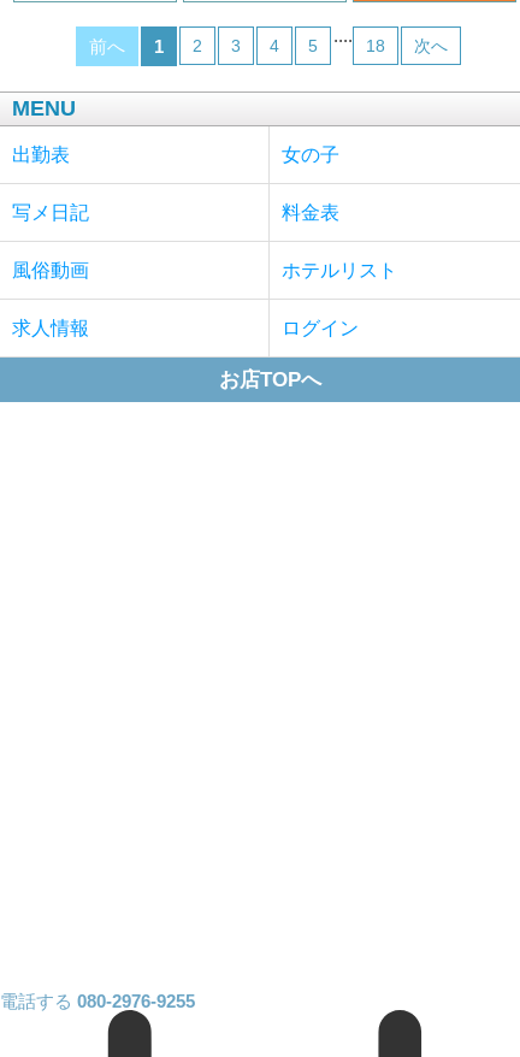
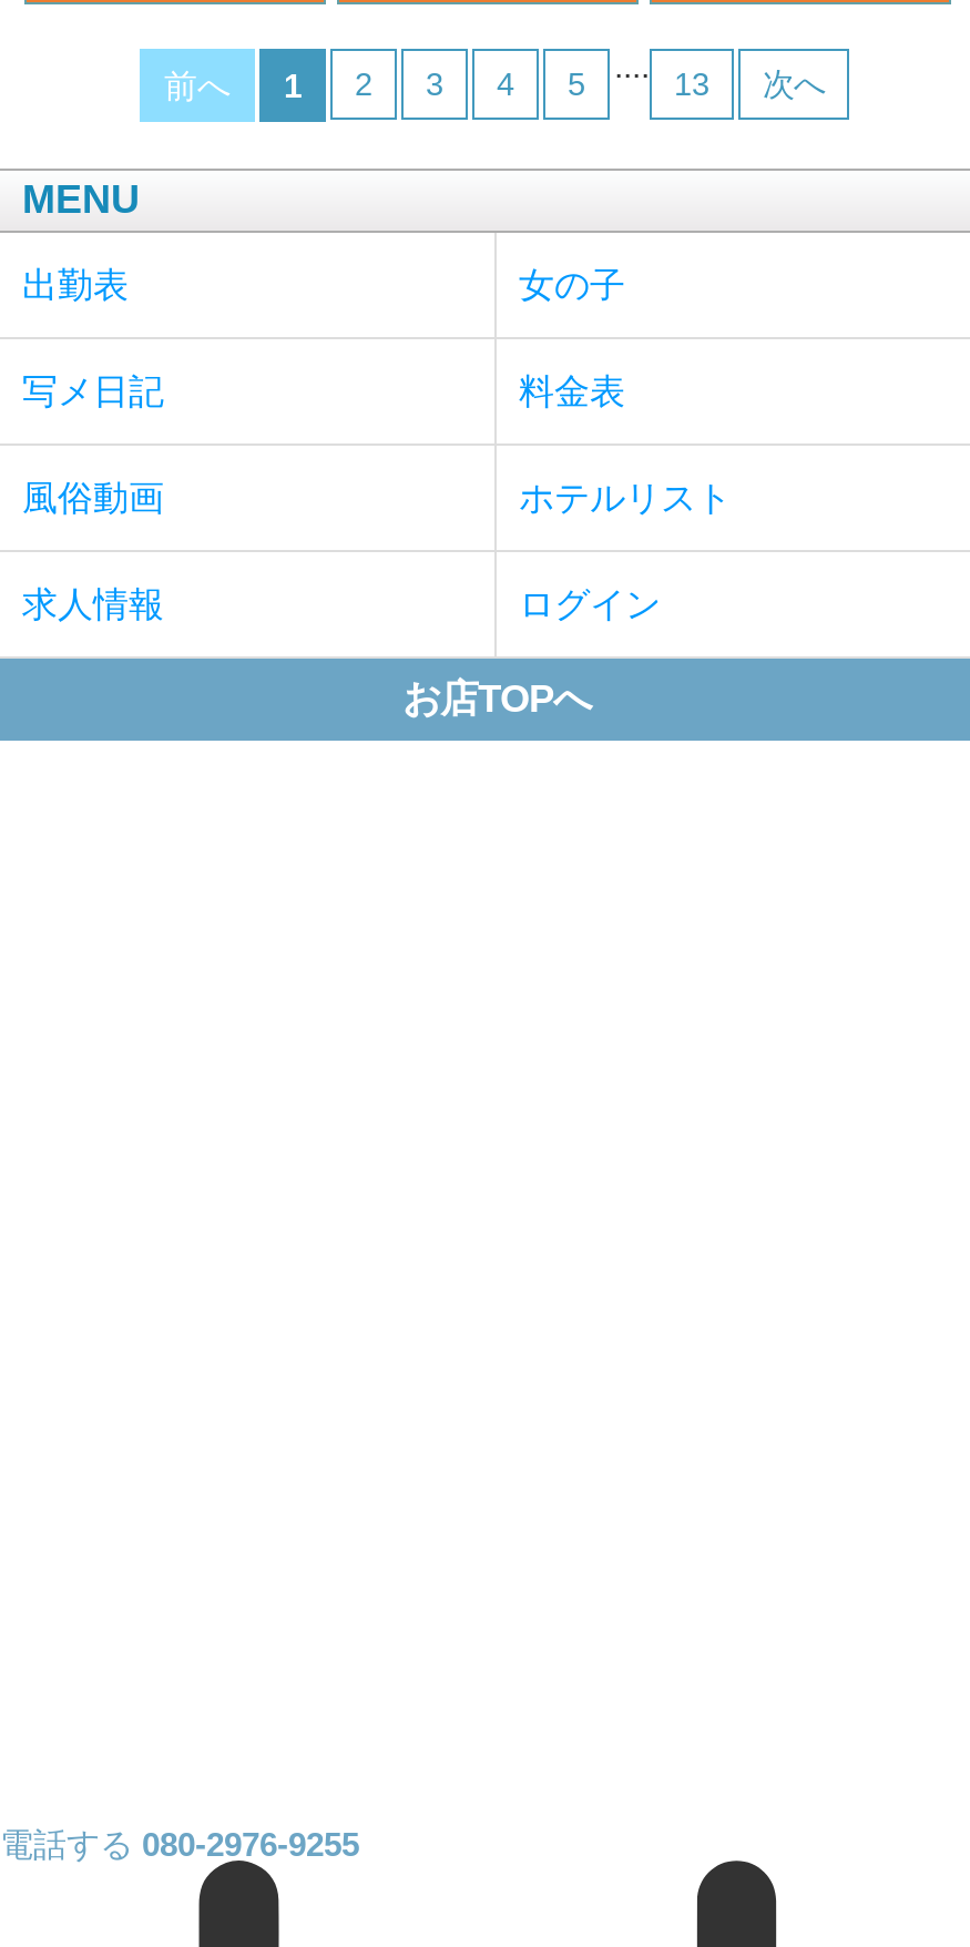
[366,36,448,55] 18 次へ -> [674,66,825,102] 13 次へ

